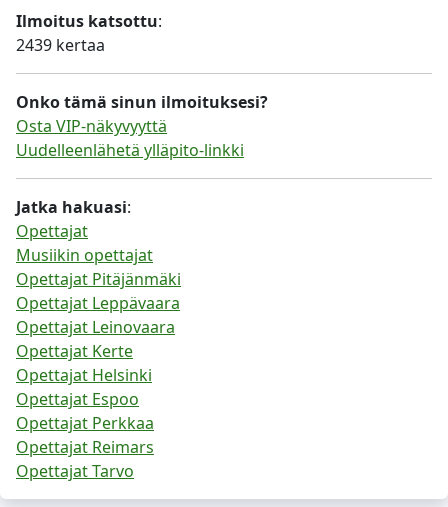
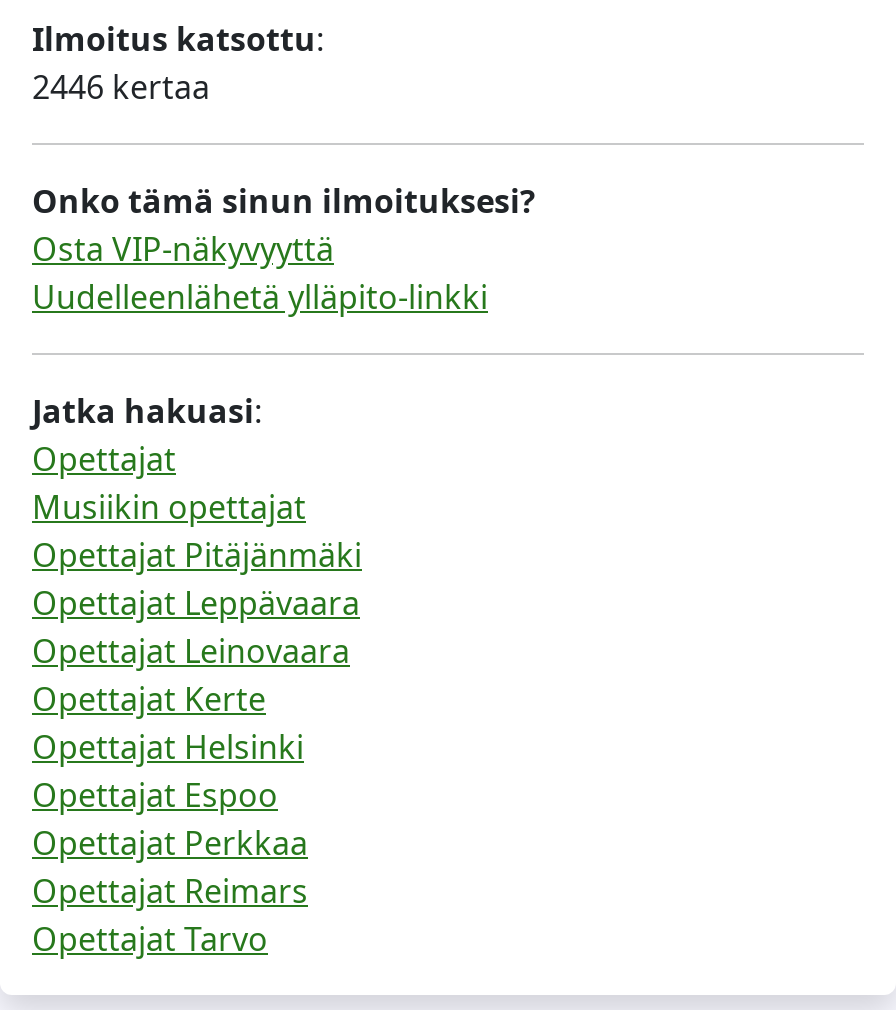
[16,34,105,56] 2439 kertaa -> [32,65,210,109] 2446 kertaa

